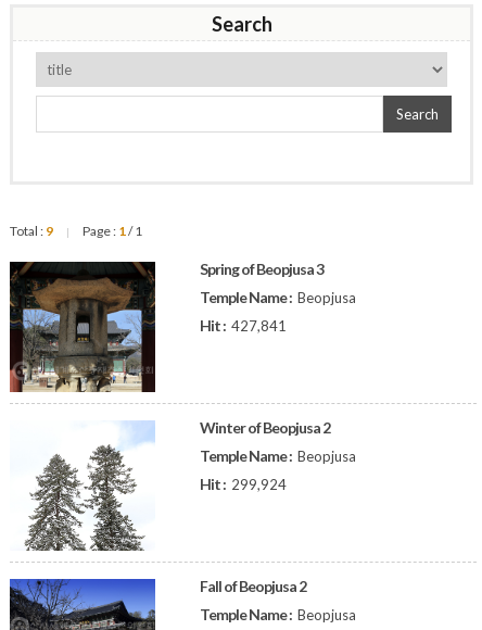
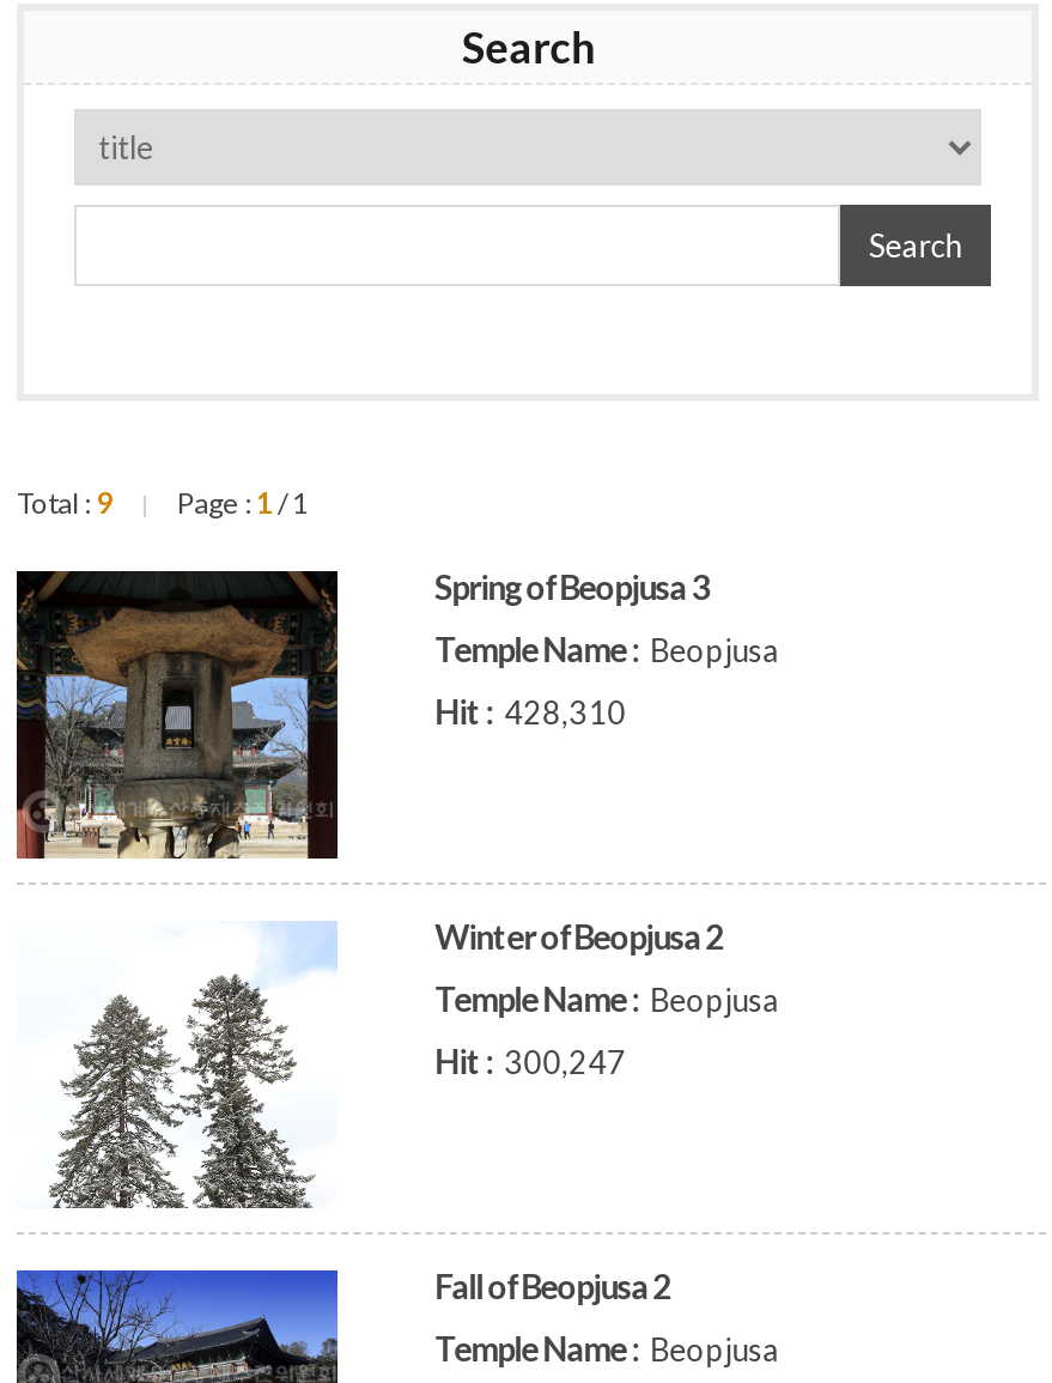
[199,316,286,335] Hit : 427,841 -> [435,691,626,732] Hit : 428,310
[199,475,286,493] Hit : 299,924 -> [435,1041,626,1081] Hit : 300,247

